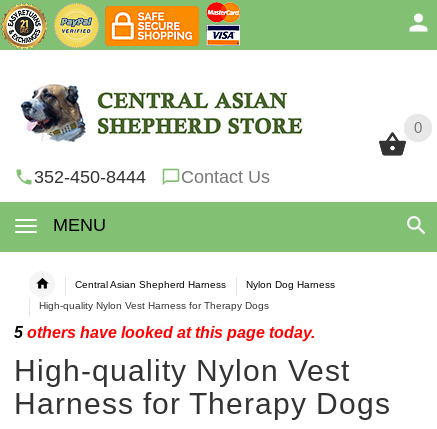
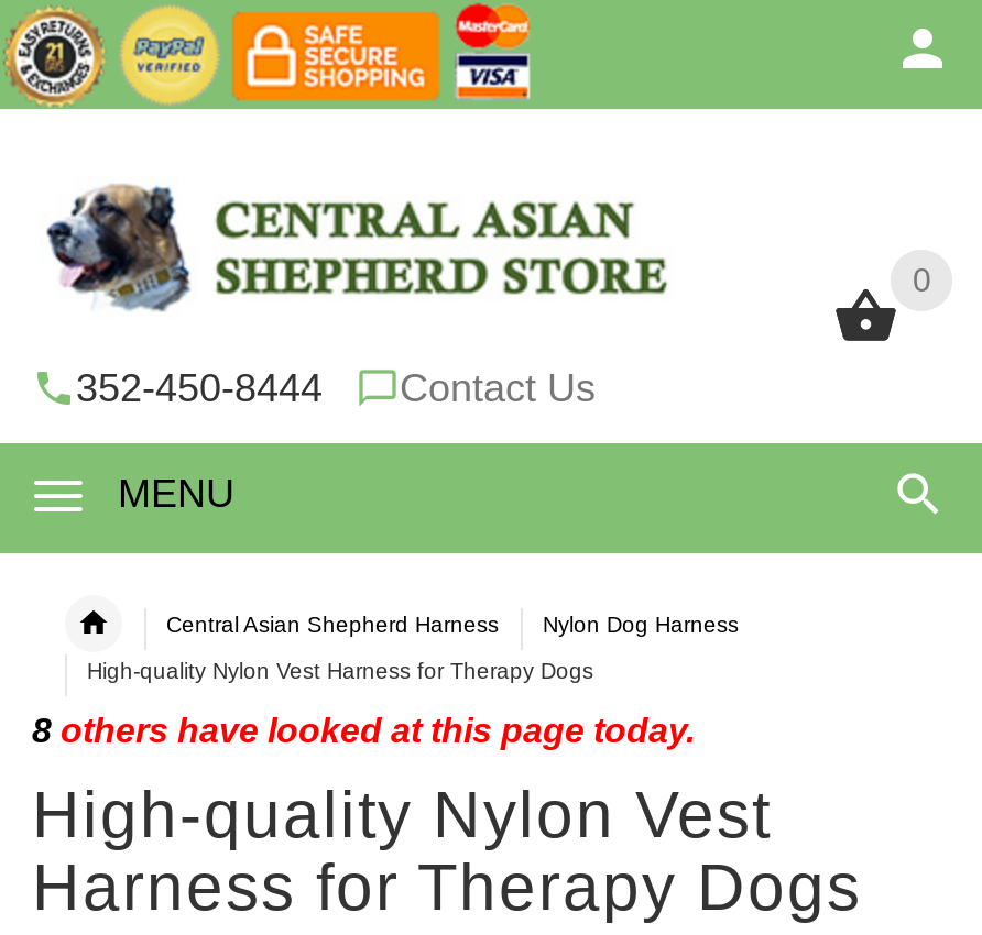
[14,324,315,341] 5 others have looked at this page today. -> [32,711,695,749] 8 others have looked at this page today.

